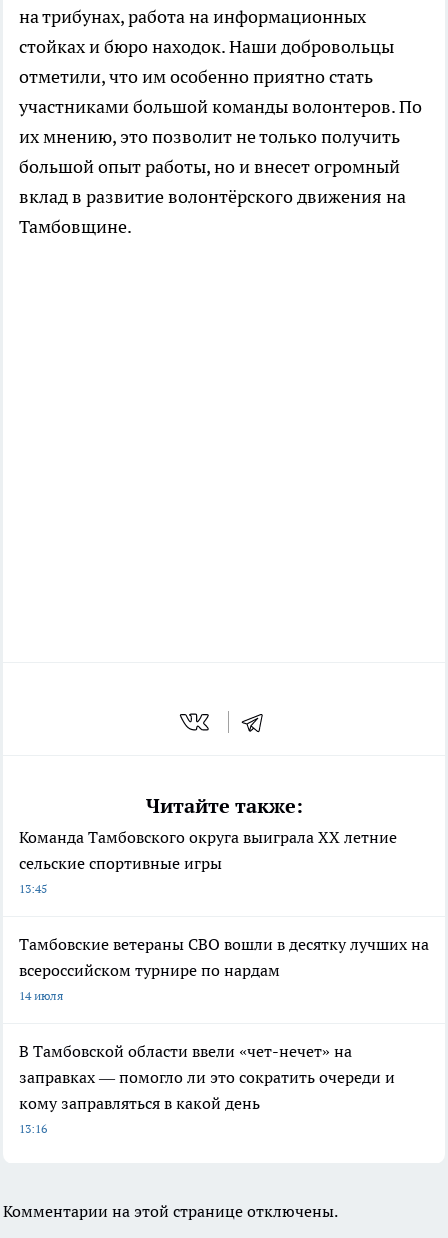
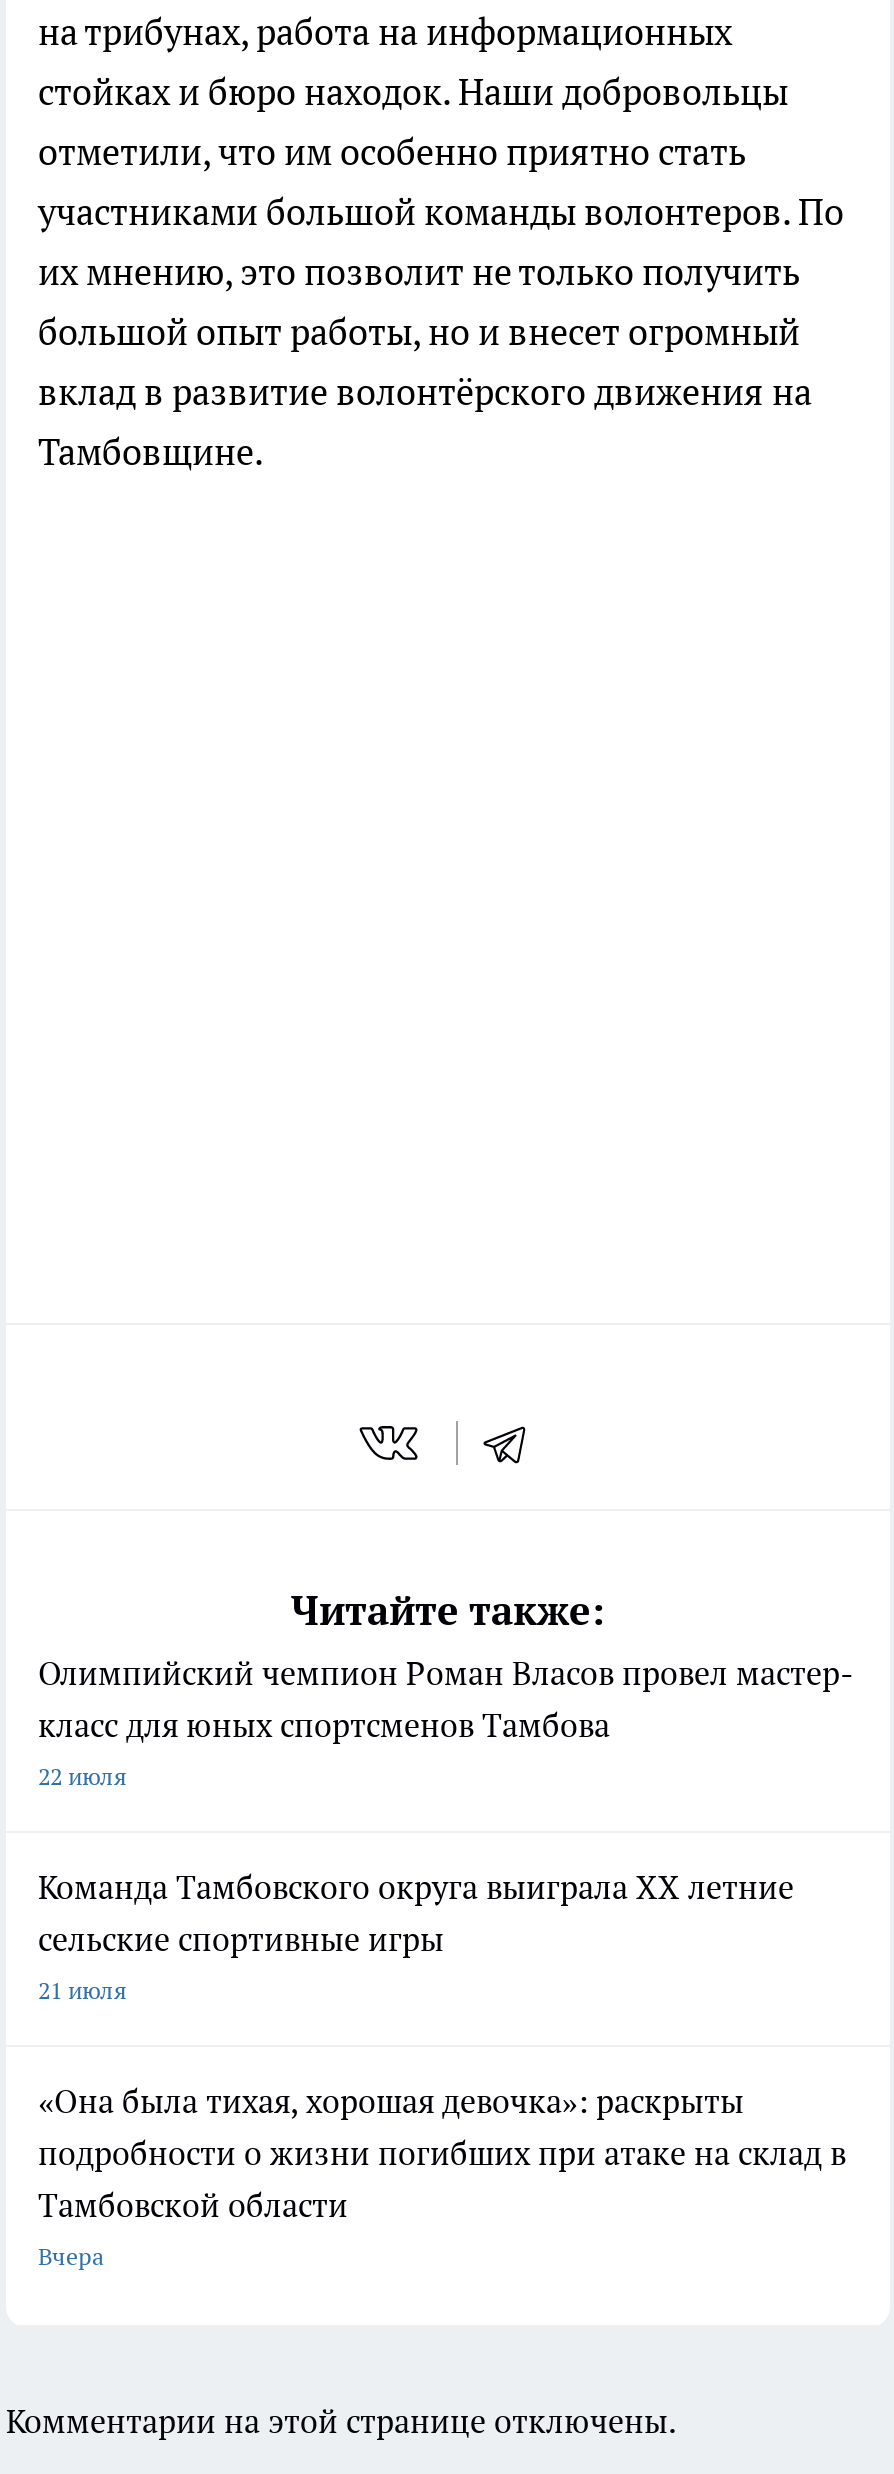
none -> [38,1652,854,1790] Олимпийский чемпион Роман Власов провел мастер- | класс для юных спортсменов Тамбова | 22 июля
moved [19,827,397,873] -> [38,1866,794,1958]: Команда Тамбовского округа выиграла XX летние | сельские спортивные игры
[19,881,429,1136] 13:45 | Тамбовские ветераны СВО вошли в десятку лучших на | всероссийском турнире по нардам | 14 июля | В Тамбовской области ввели «чет-нечет» на | заправках — помогло ли это сократить очереди и | кому заправляться в какой день | 13:16 -> [38,1974,846,2270] 21 июля | «Она была тихая, хорошая девочка»: раскрыты | подробности о жизни погибших при атаке на склад в | Тамбовской области | Вчера

